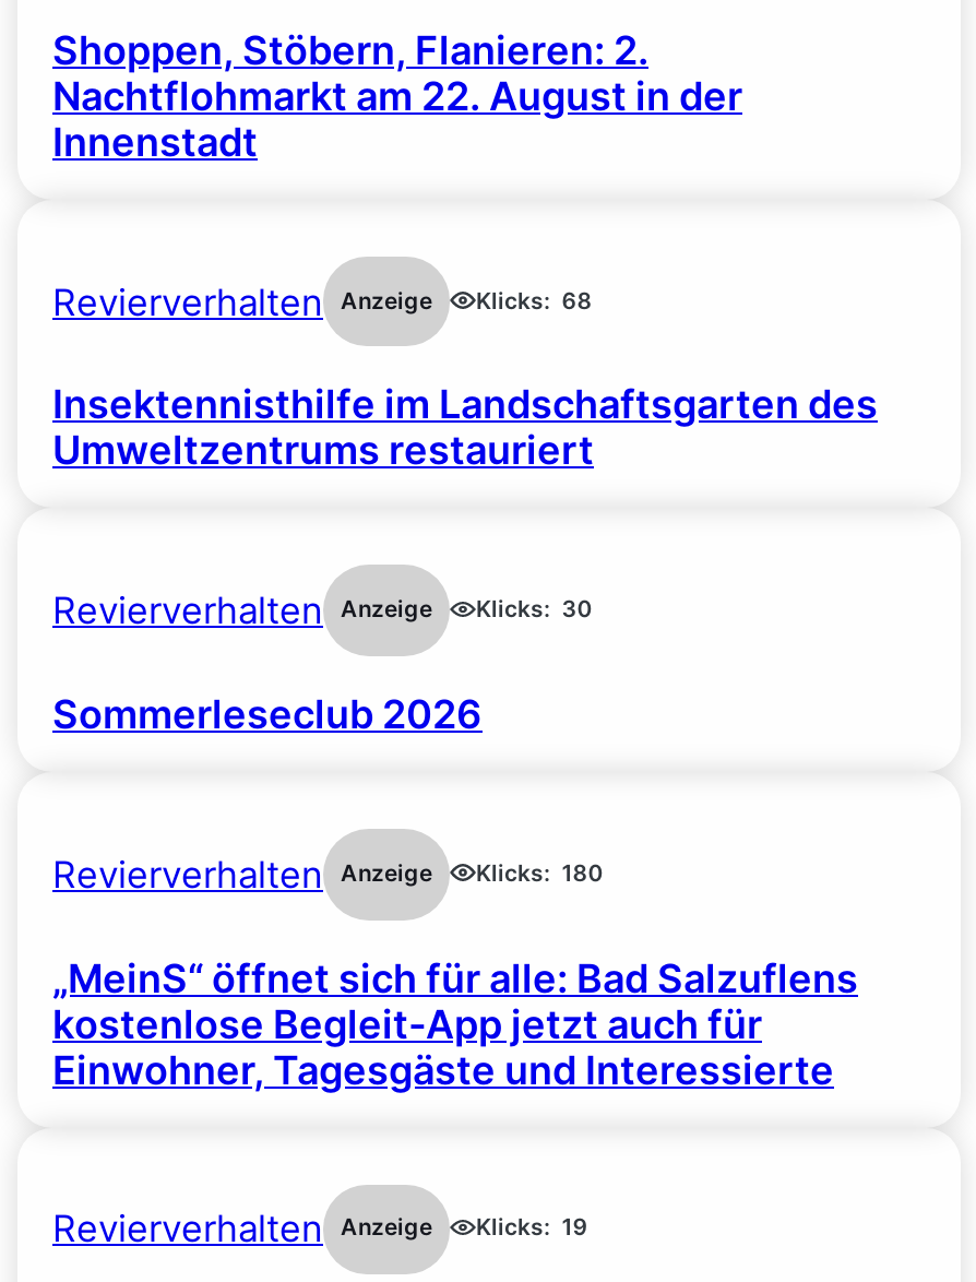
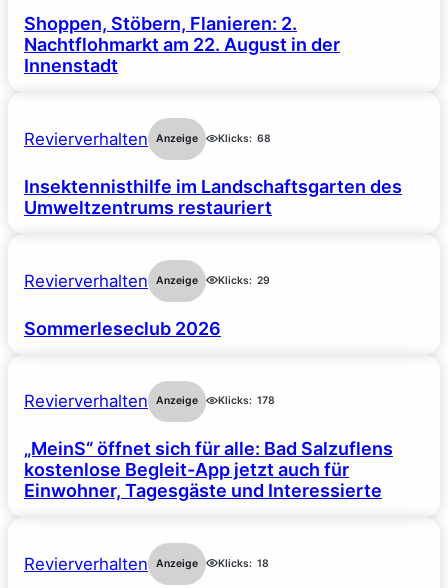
[52,589,592,633] Revierverhalten Anzeige Klicks: 30 -> [24,271,270,291] Revierverhalten Anzeige Klicks: 29
[52,853,603,896] Revierverhalten Anzeige Klicks: 180 -> [24,391,275,411] Revierverhalten Anzeige Klicks: 178
[52,1208,588,1251] Revierverhalten Anzeige Klicks: 19 -> [24,554,269,574] Revierverhalten Anzeige Klicks: 18

